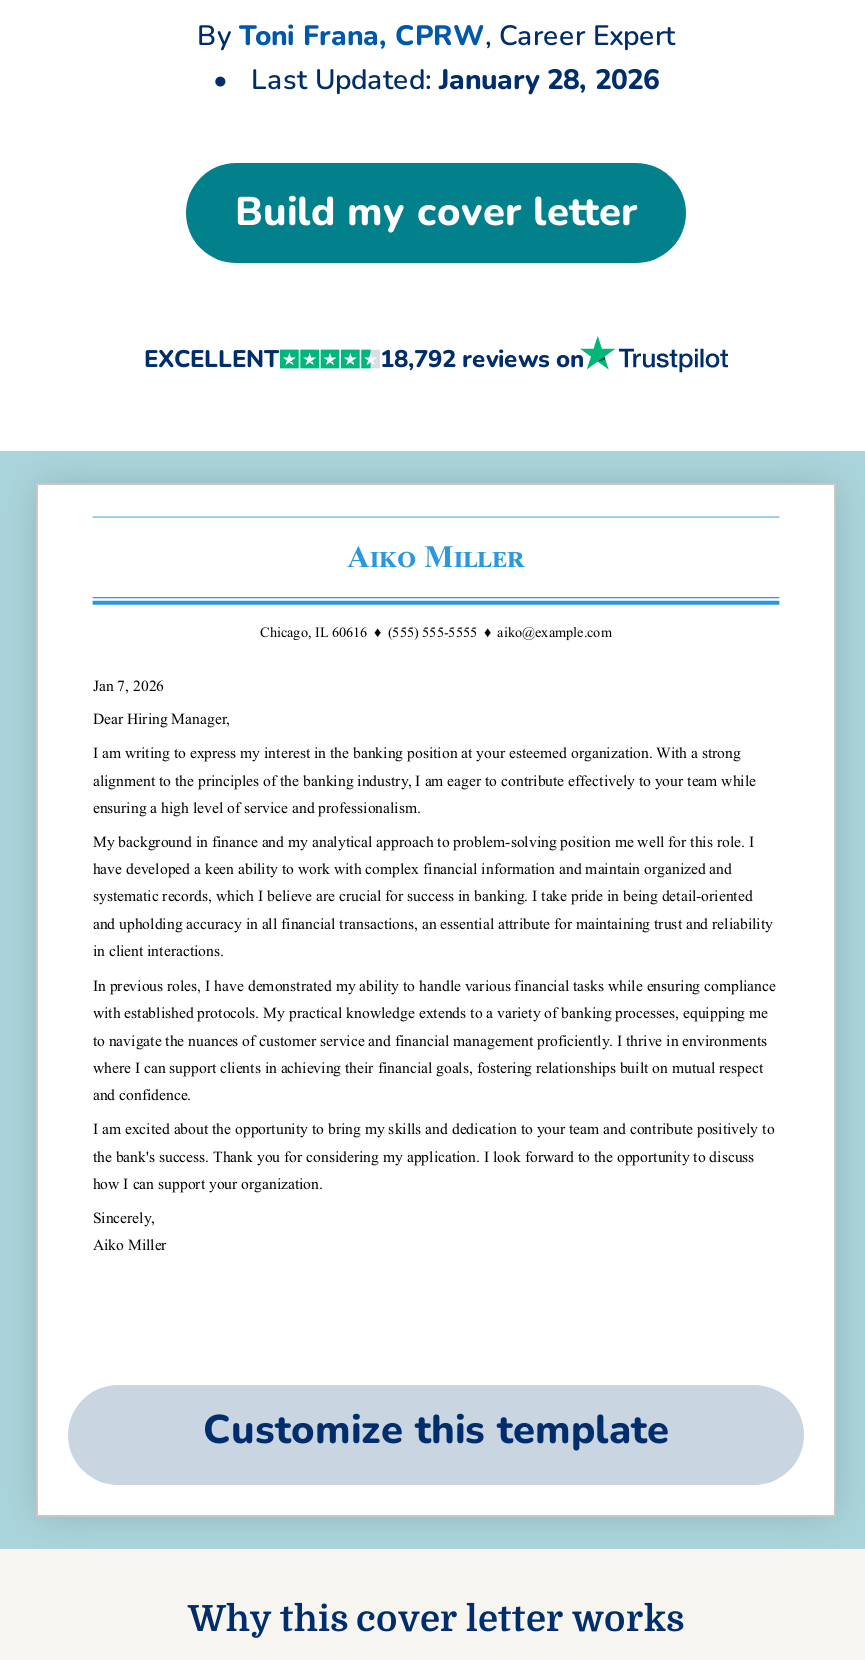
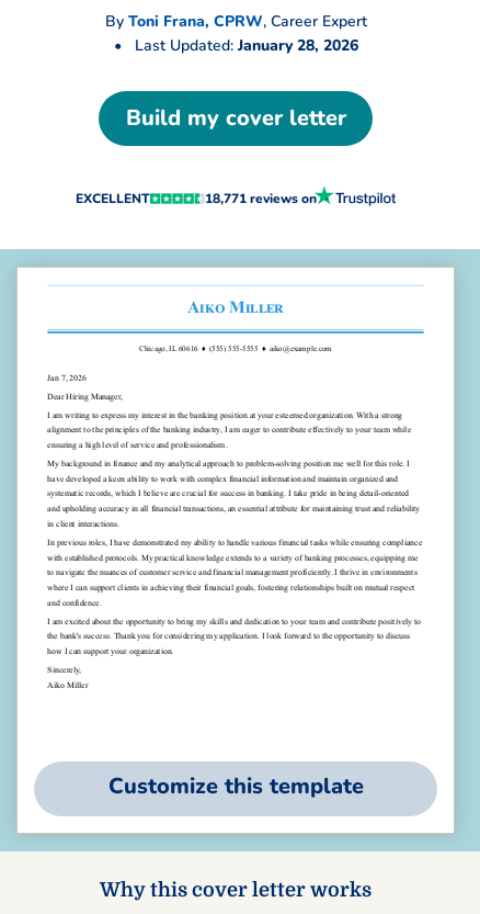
[380,342,584,374] 18,792 reviews on -> [205,189,317,207] 18,771 reviews on

